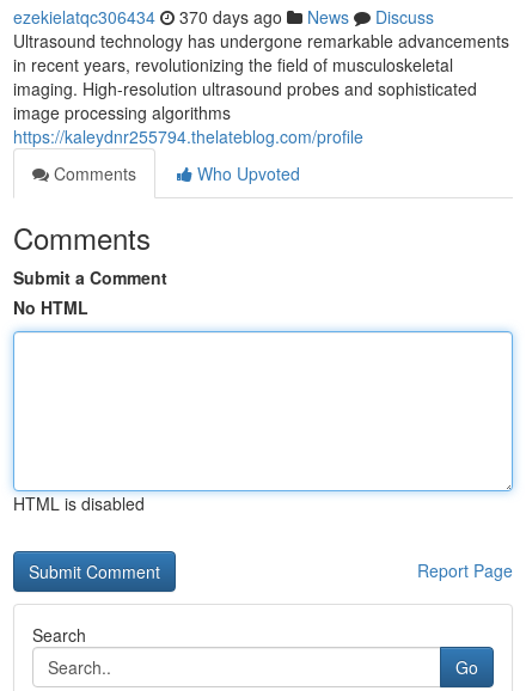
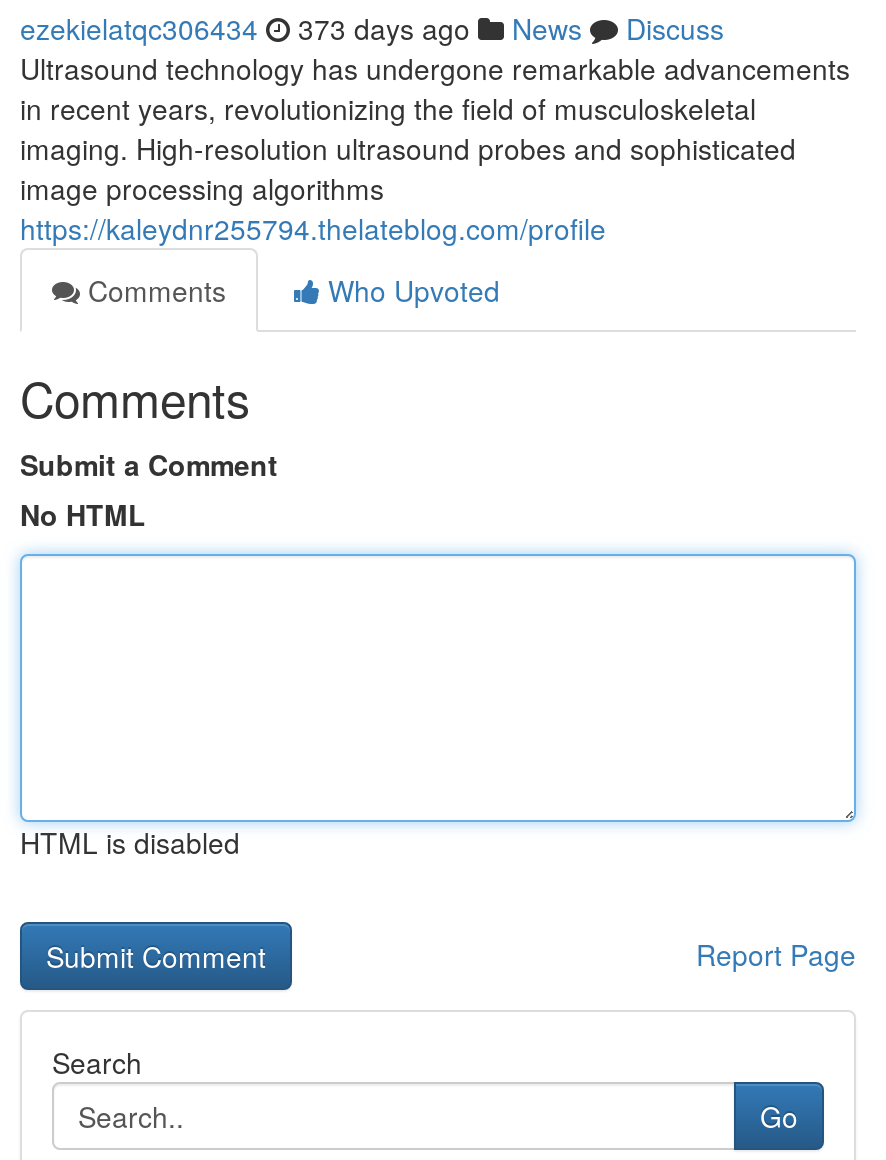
[13,5,434,29] ezekielatqc306434 370 days ago News Discuss -> [20,8,724,48] ezekielatqc306434 373 days ago News Discuss

